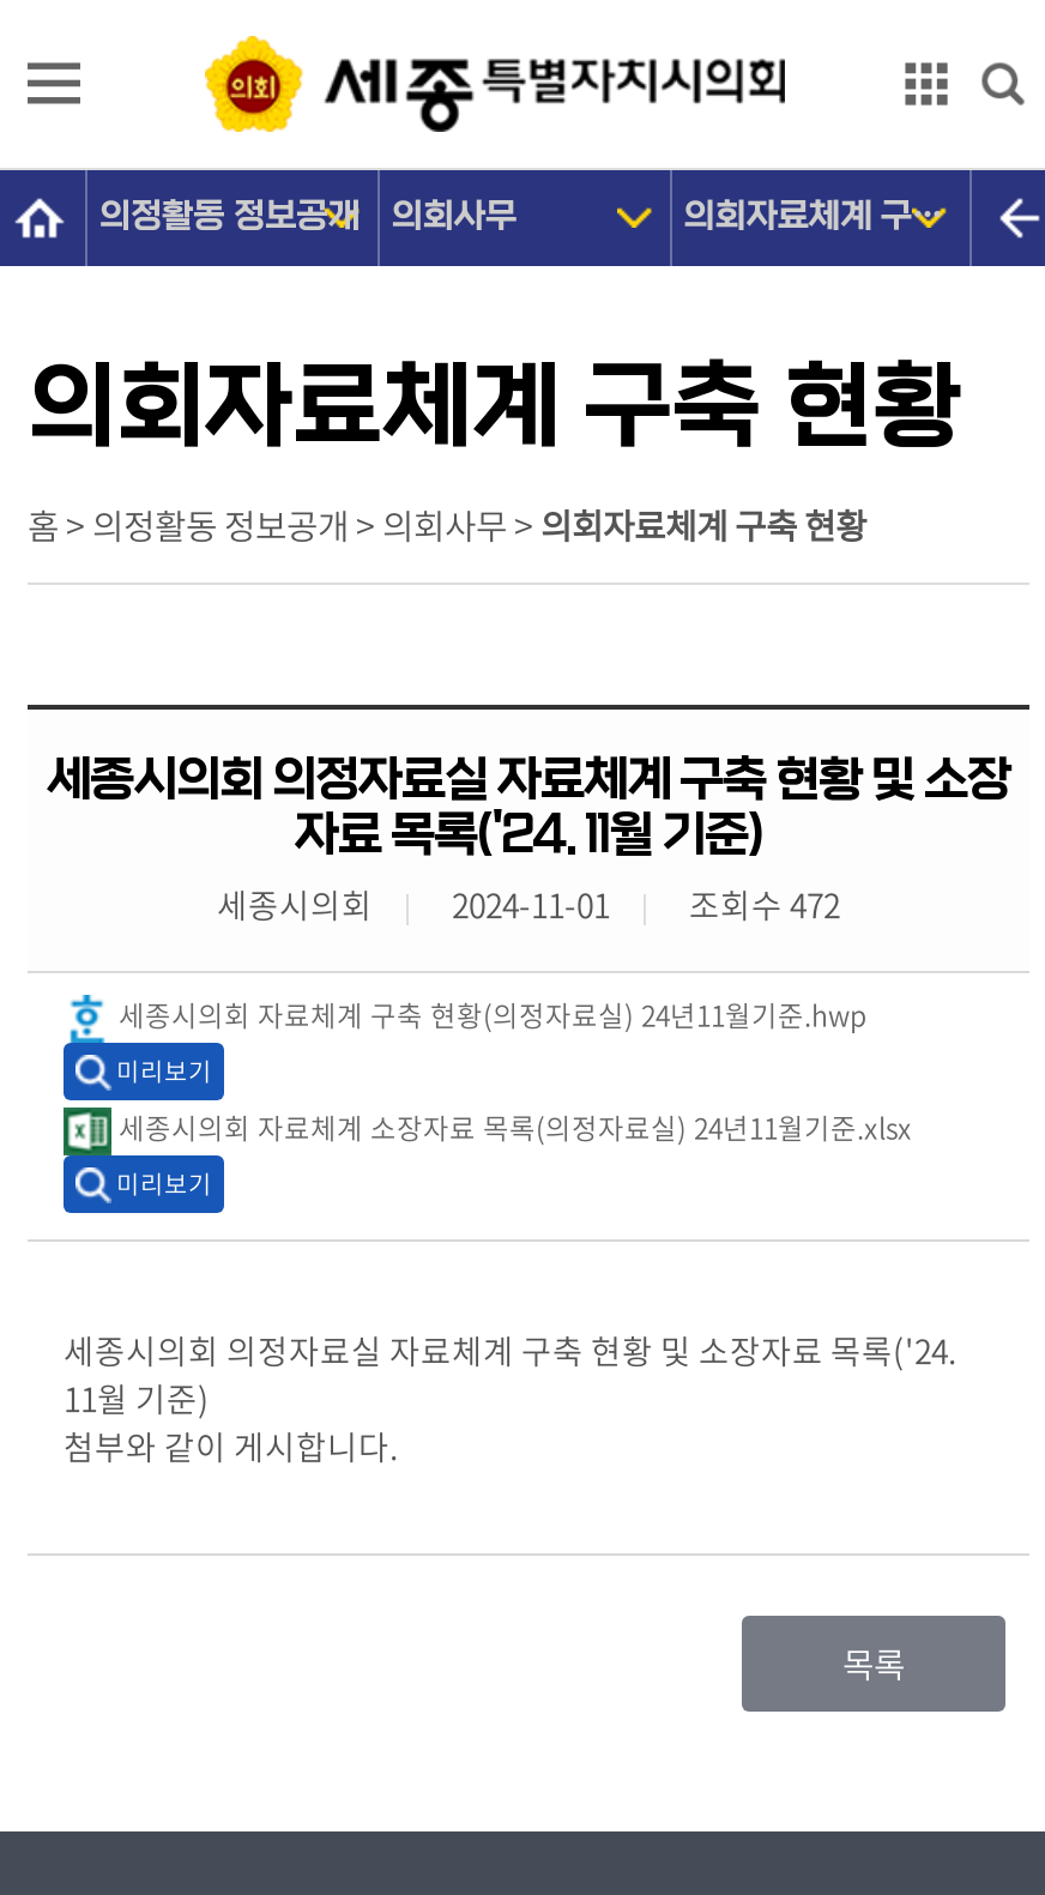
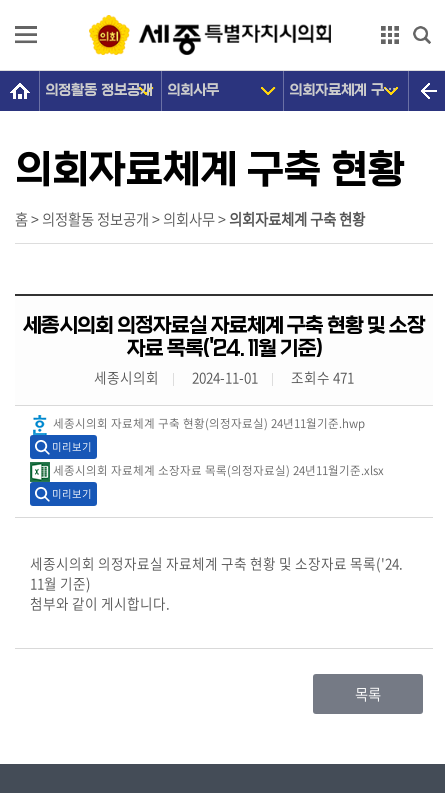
[217,880,840,928] 세종시의회 2024-11-01 조회수 472 -> [94,367,354,387] 세종시의회 2024-11-01 조회수 471

